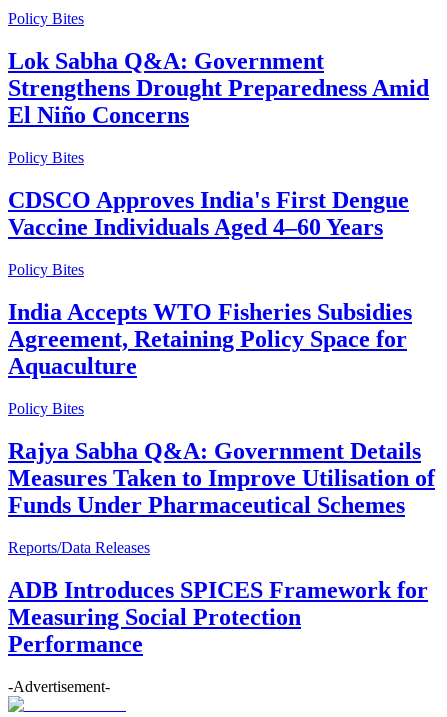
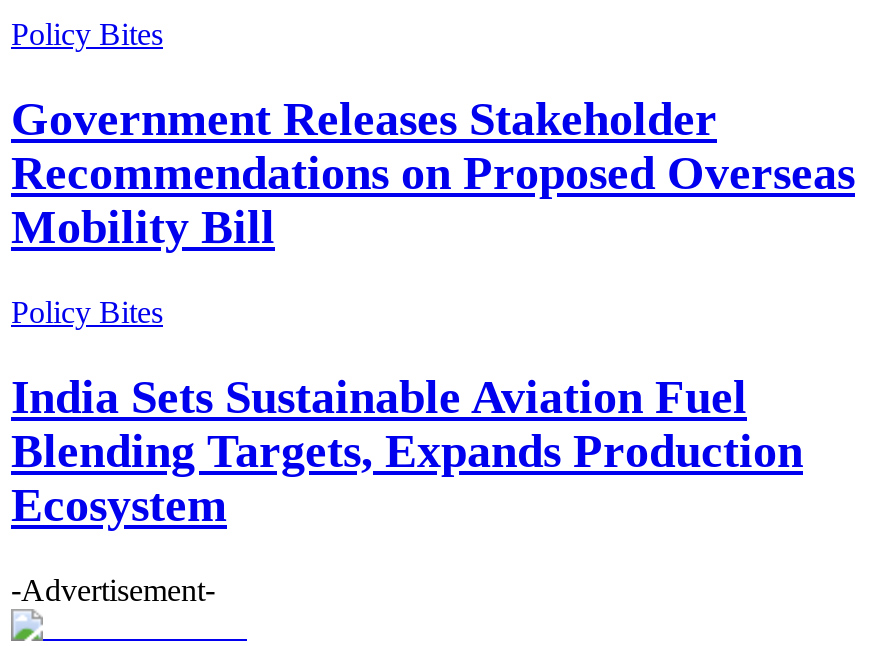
[8,48,429,128] Lok Sabha Q&A: Government | Strengthens Drought Preparedness Amid | El Niño Concerns -> [11,93,855,253] Government Releases Stakeholder | Recommendations on Proposed Overseas | Mobility Bill
[8,187,435,657] CDSCO Approves India's First Dengue | Vaccine Individuals Aged 4–60 Years | Policy Bites | India Accepts WTO Fisheries Subsidies | Agreement, Retaining Policy Space for | Aquaculture | Policy Bites | Rajya Sabha Q&A: Government Details | Measures Taken to Improve Utilisation of | Funds Under Pharmaceutical Schemes | Reports/Data Releases | ADB Introduces SPICES Framework for | Measuring Social Protection | Performance -> [11,370,803,530] India Sets Sustainable Aviation Fuel | Blending Targets, Expands Production | Ecosystem

